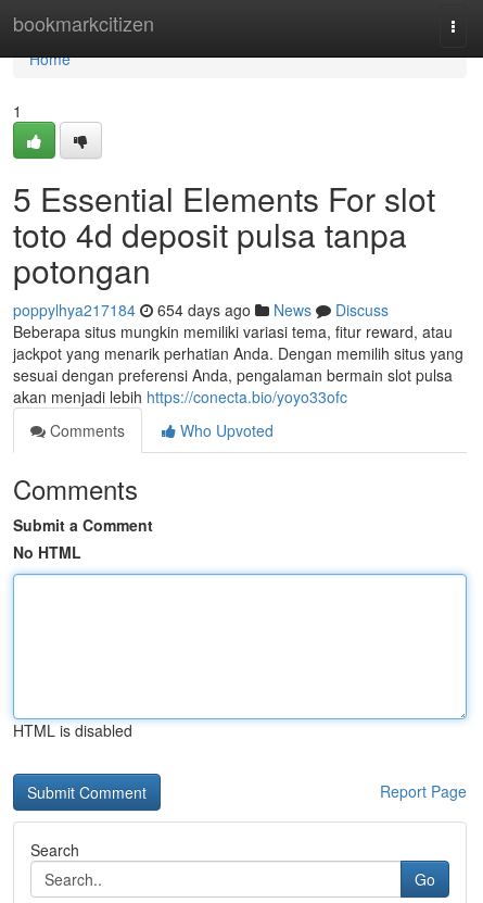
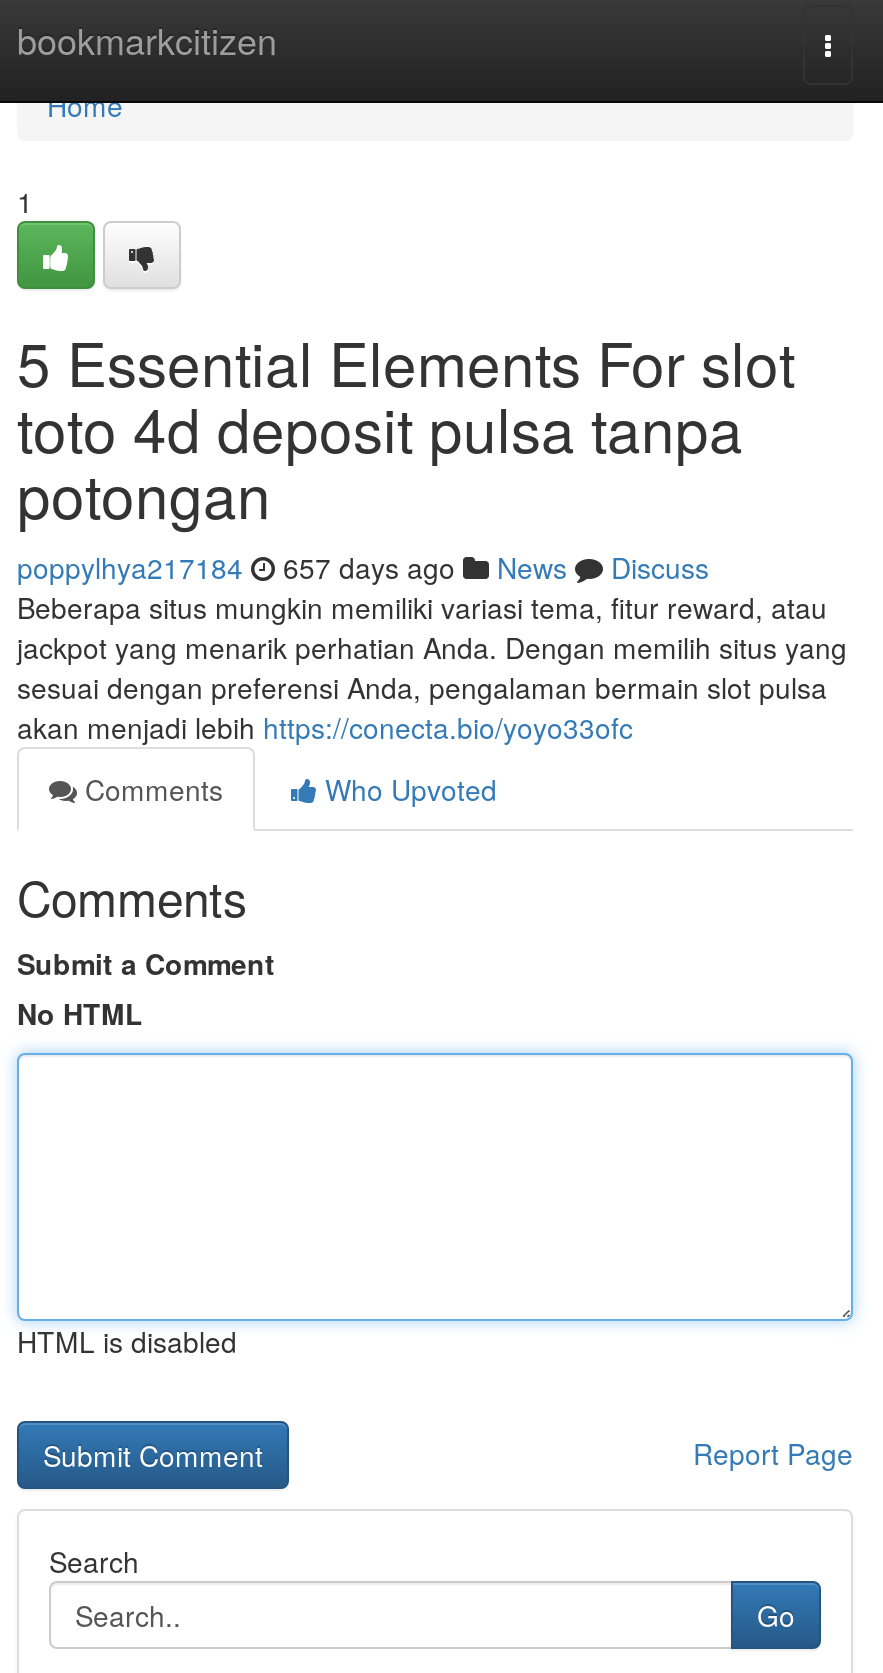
[13,299,389,321] poppylhya217184 654 days ago News Discuss -> [17,547,709,587] poppylhya217184 657 days ago News Discuss

